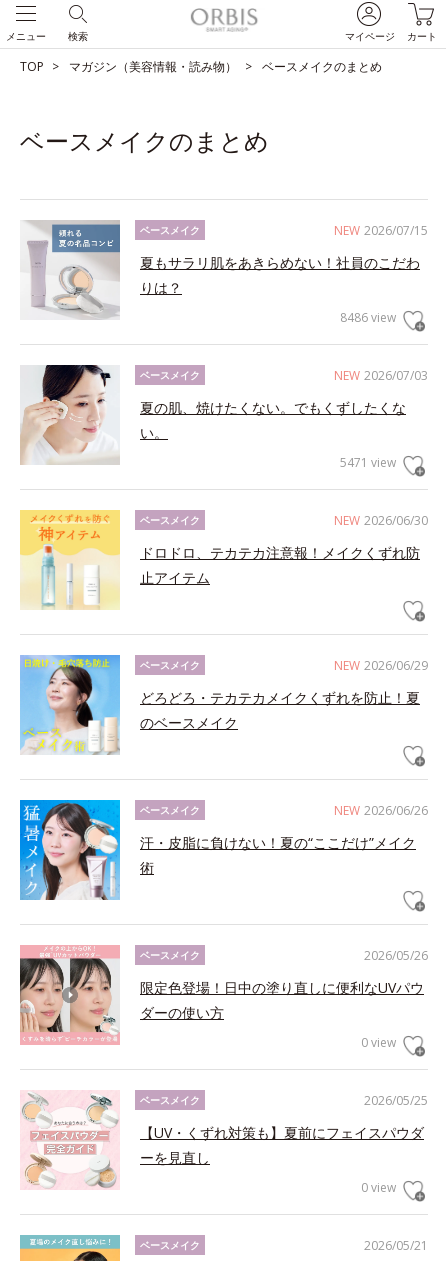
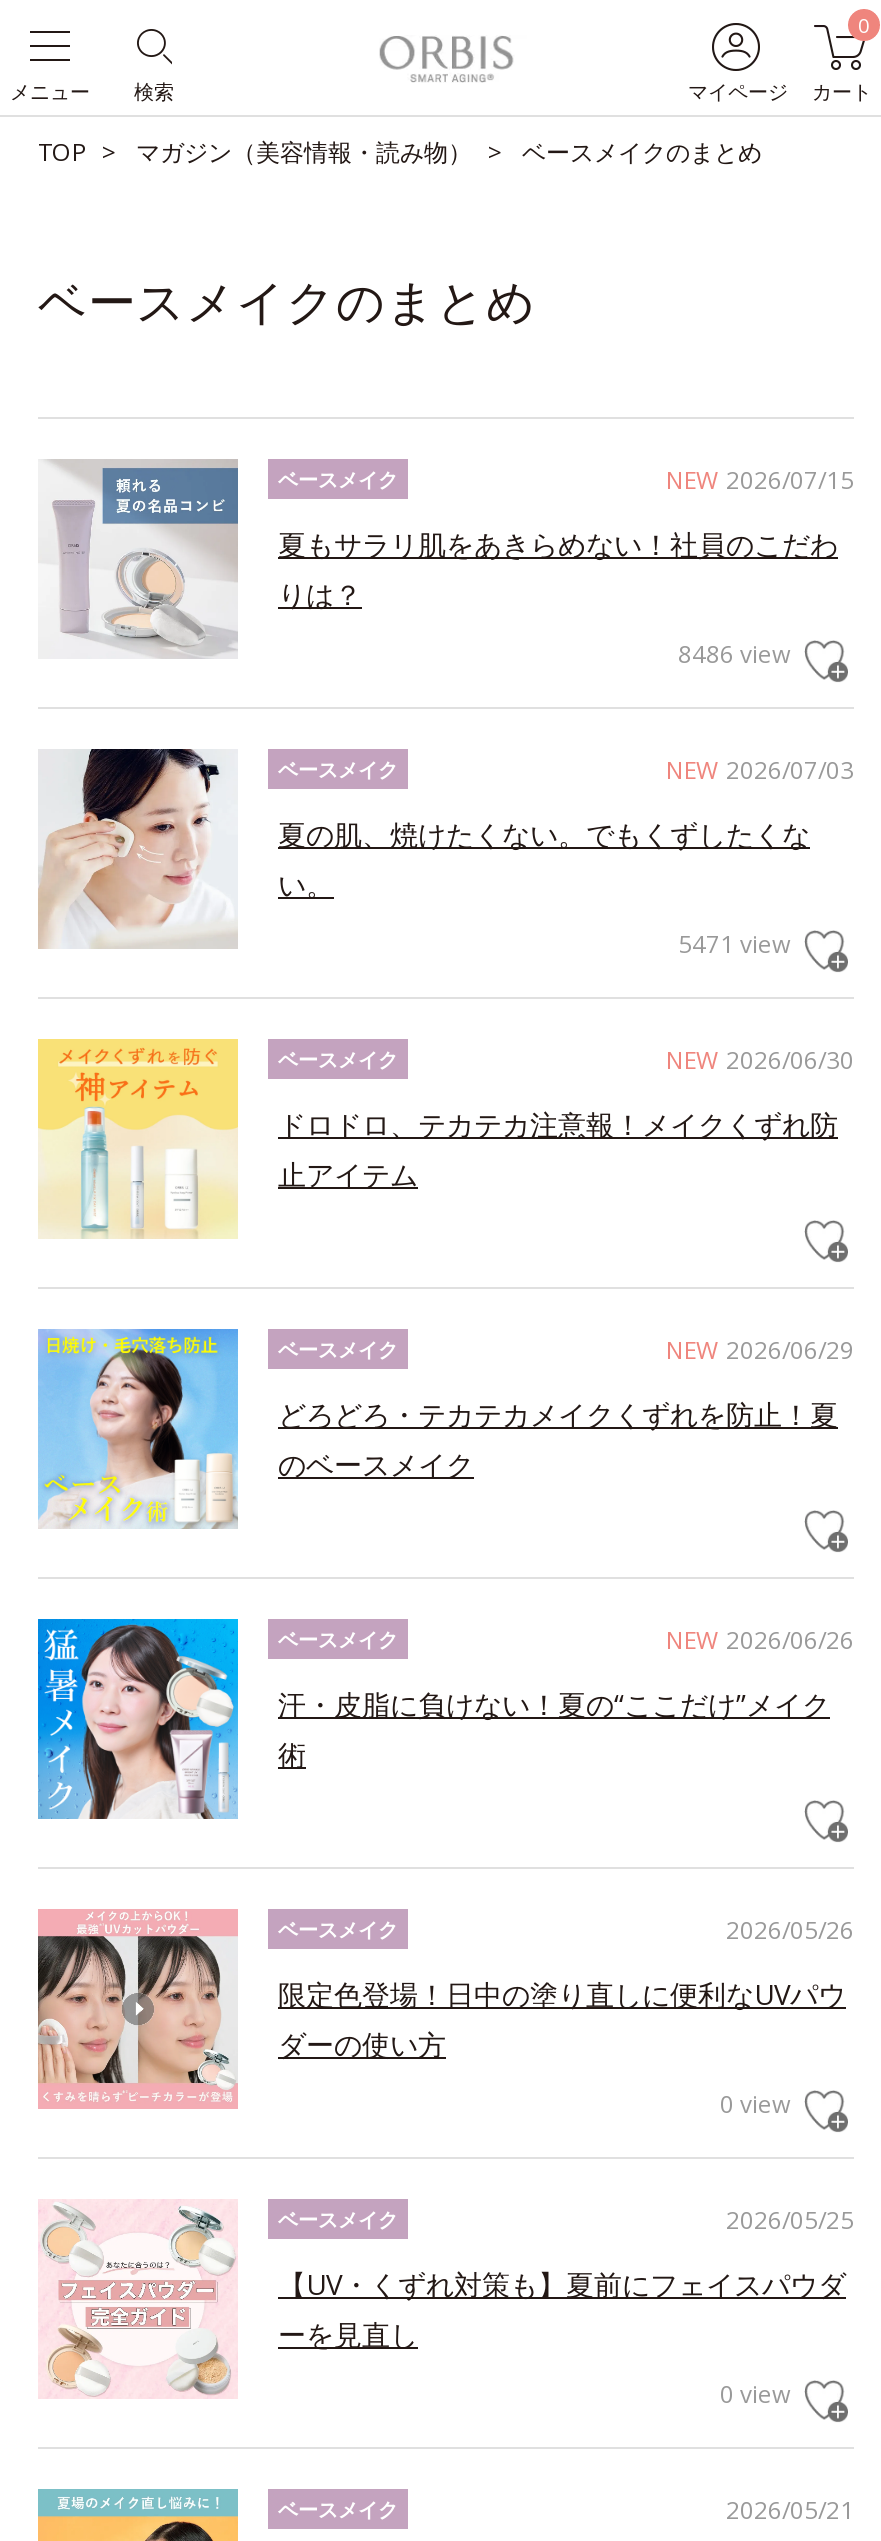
none -> [858,11,870,39] 0

